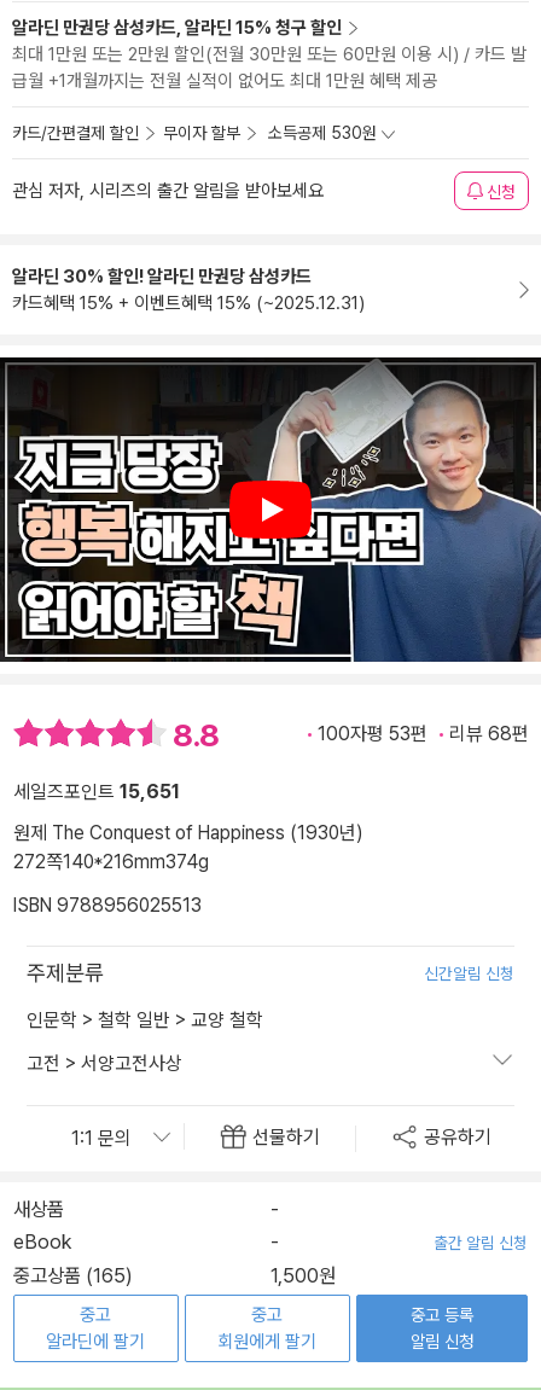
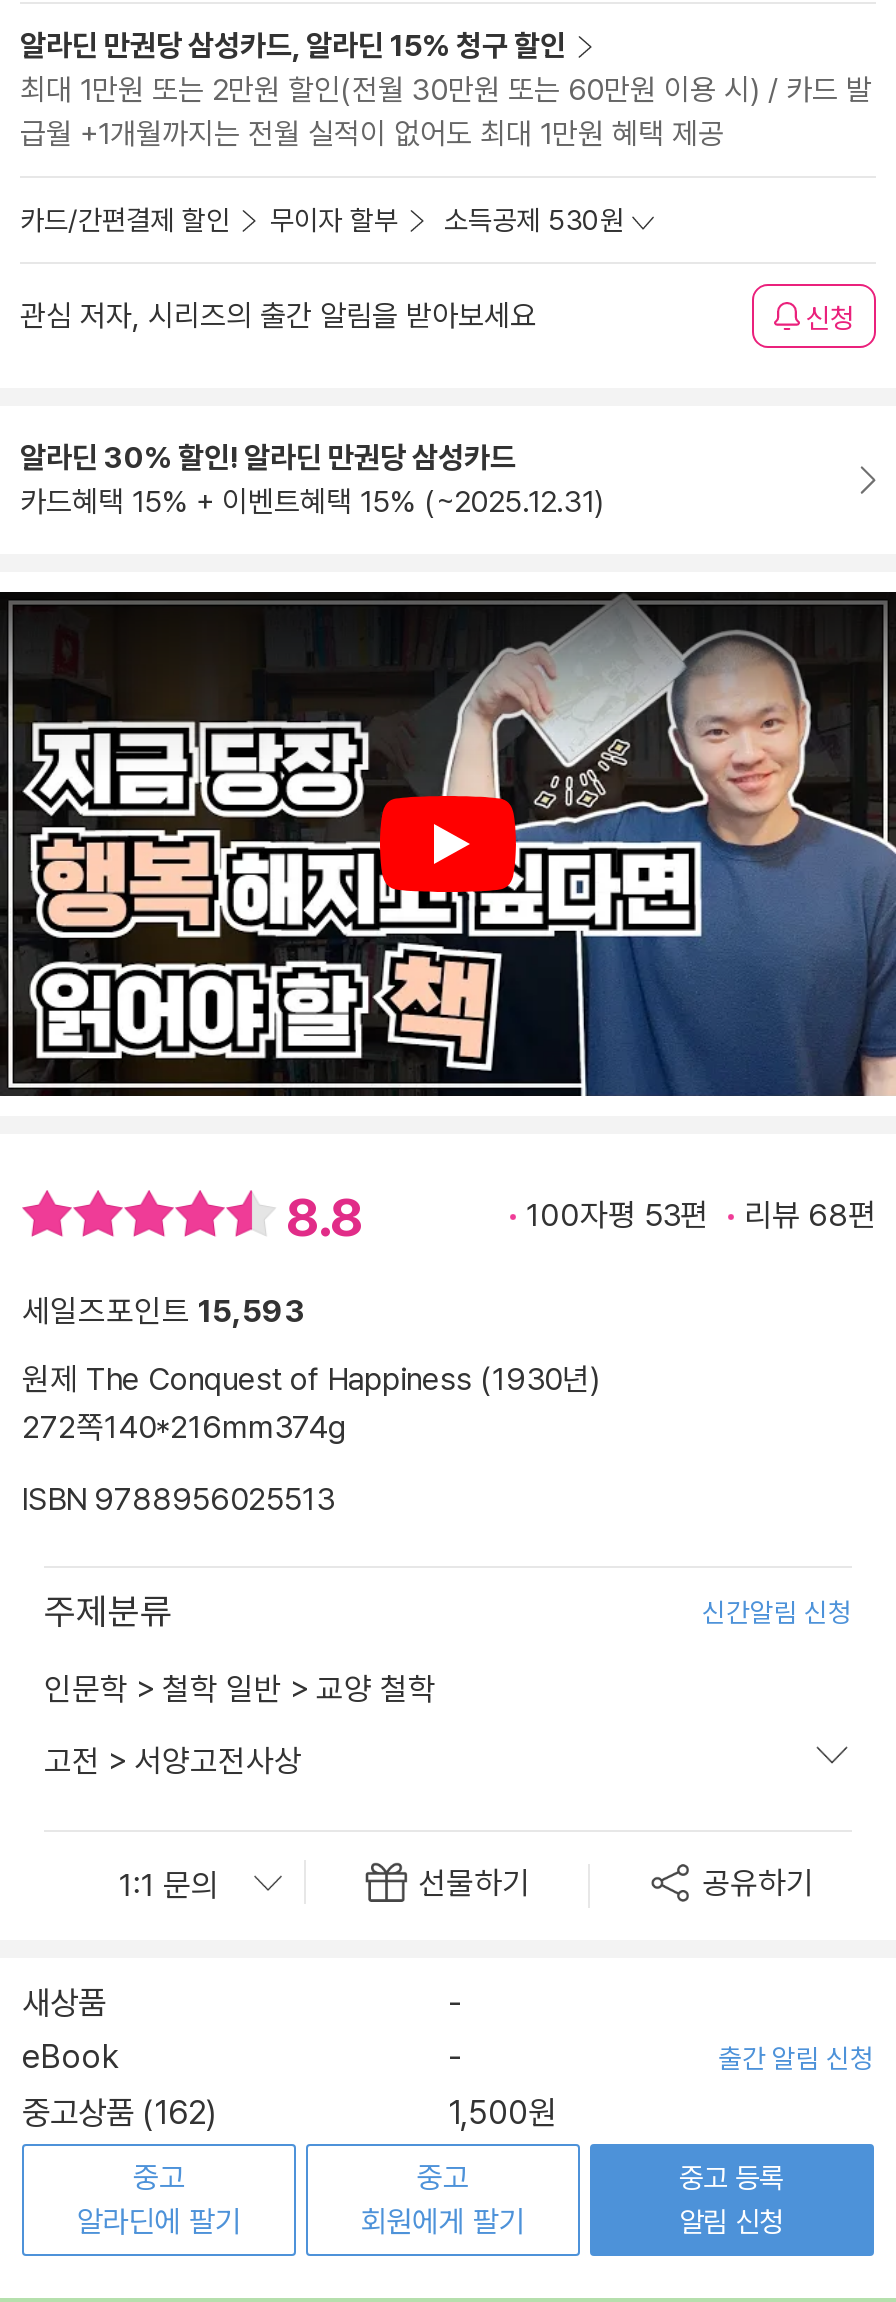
[13,781,180,804] 세일즈포인트 15,651 -> [22,1293,304,1331] 세일즈포인트 15,593
[13,1264,133,1288] 중고상품 (165) -> [22,2093,218,2133] 중고상품 (162)

